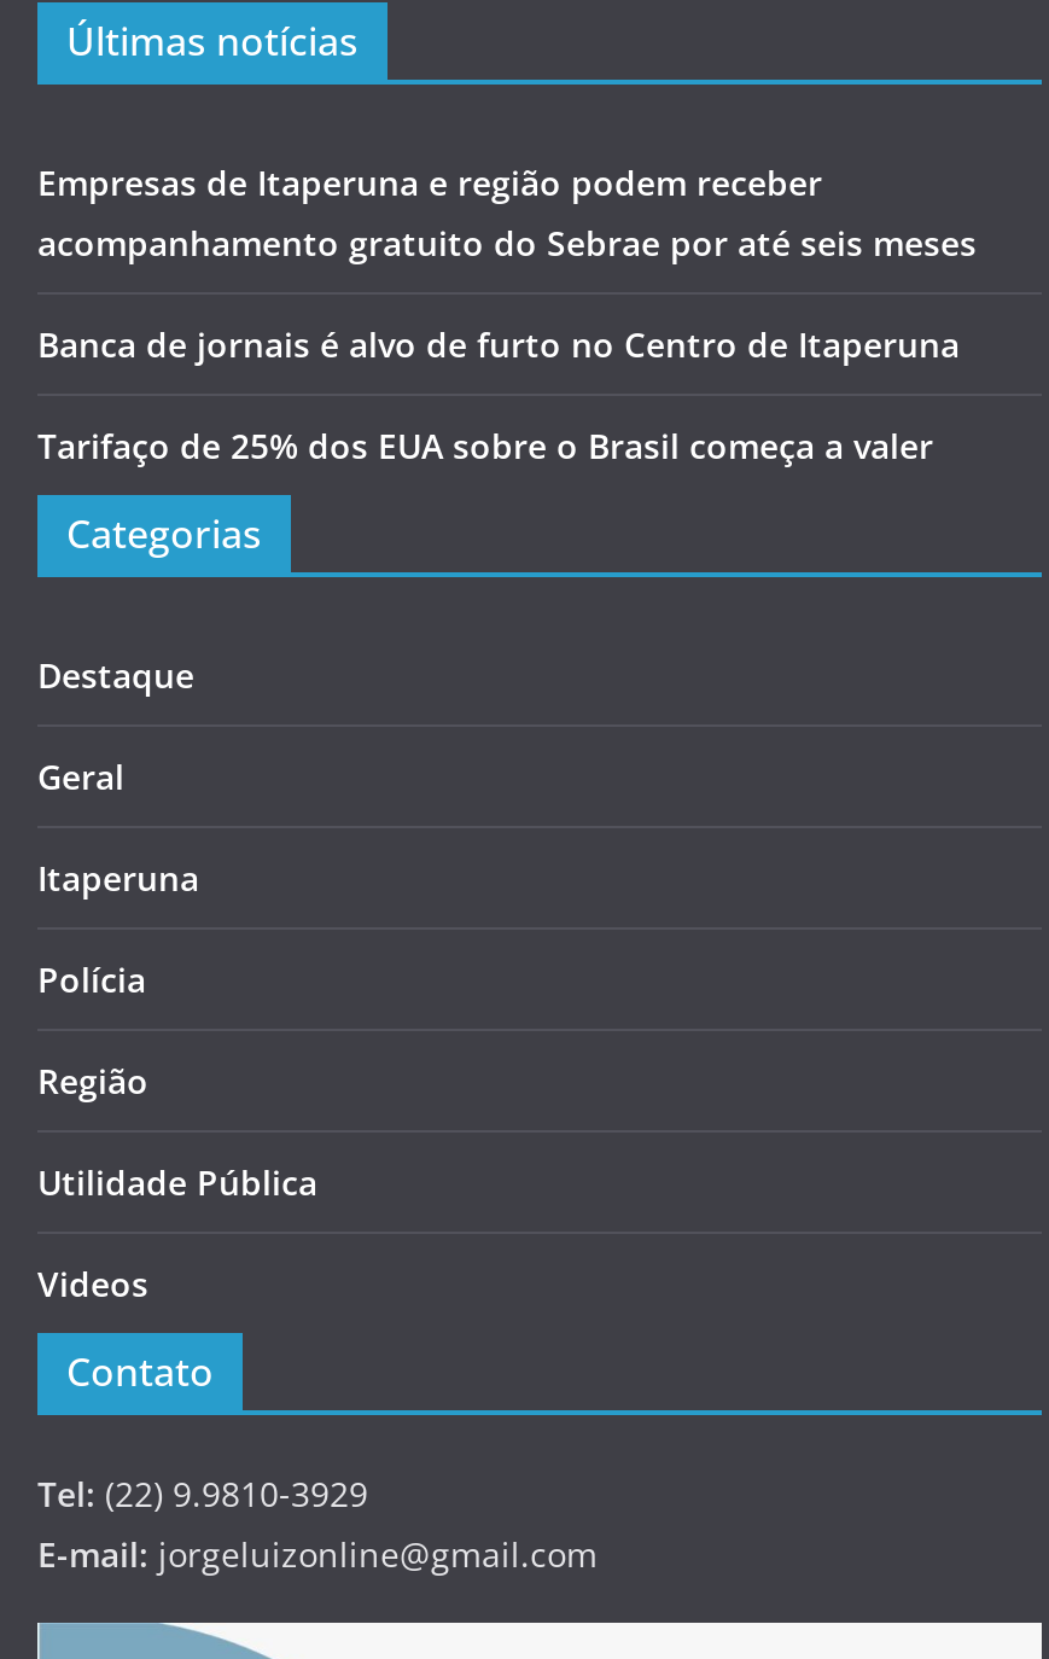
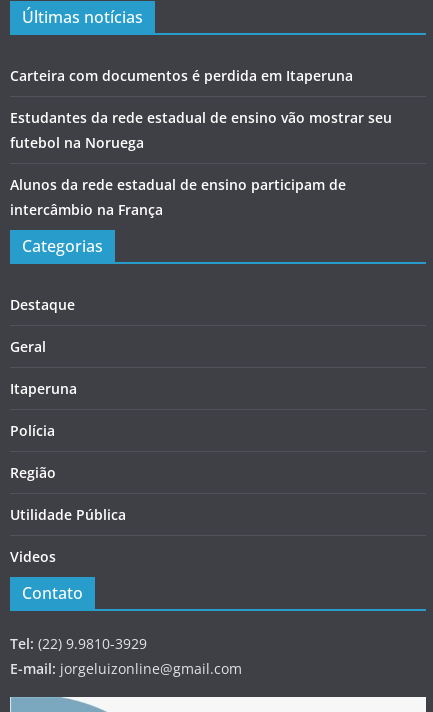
[37,159,977,265] Empresas de Itaperuna e região podem receber | acompanhamento gratuito do Sebrae por até seis meses -> [10,66,353,85] Carteira com documentos é perdida em Itaperuna
[37,321,960,367] Banca de jornais é alvo de furto no Centro de Itaperuna -> [10,108,392,152] Estudantes da rede estadual de ensino vão mostrar seu | futebol na Noruega
[37,422,933,468] Tarifaço de 25% dos EUA sobre o Brasil começa a valer -> [10,175,346,219] Alunos da rede estadual de ensino participam de | intercâmbio na França

